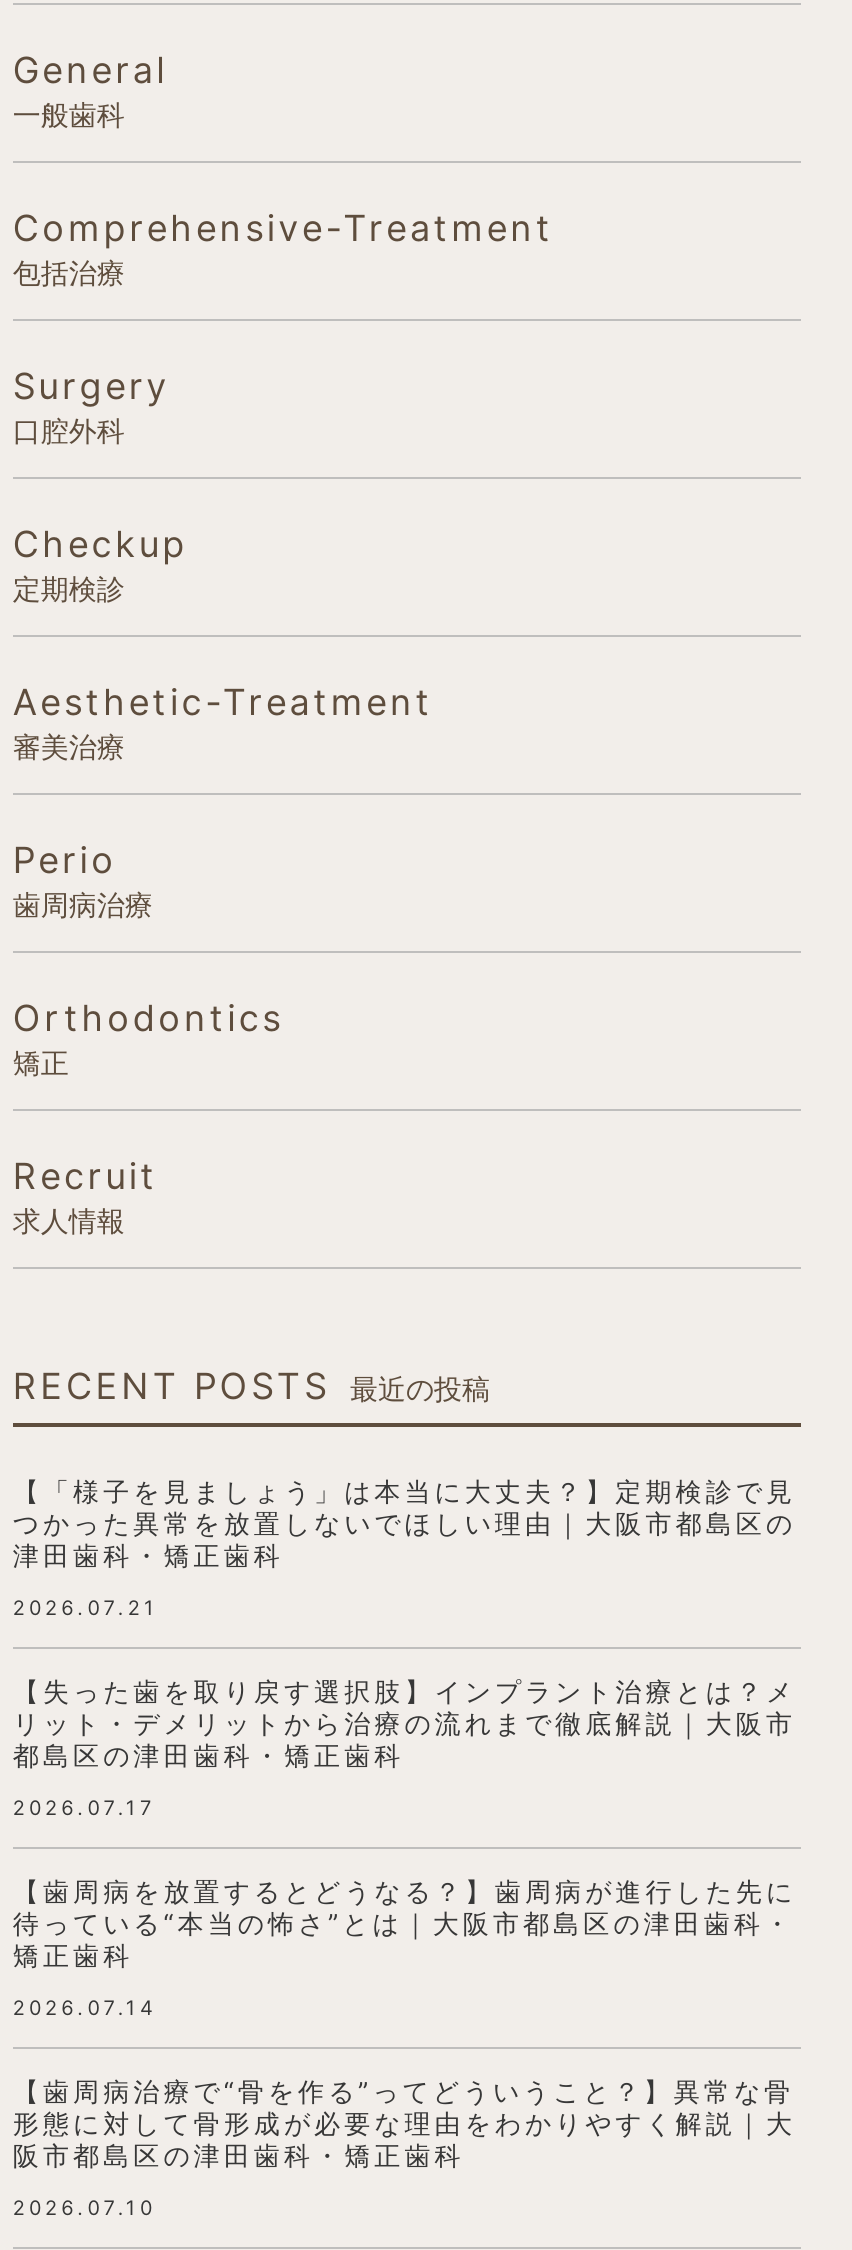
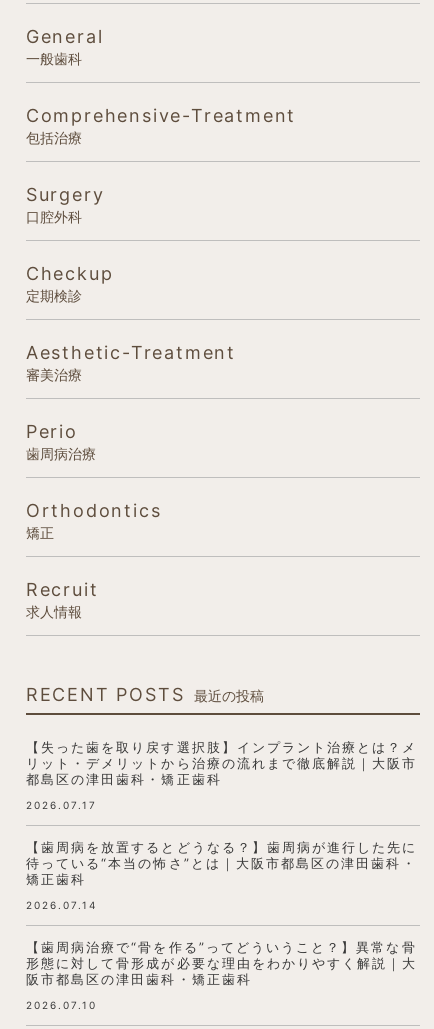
[13,1474,796,1618] 【「様子を見ましょう」は本当に大丈夫？】定期検診で見 | つかった異常を放置しないでほしい理由｜大阪市都島区の | 津田歯科・矯正歯科 | 2026.07.21 -> none

